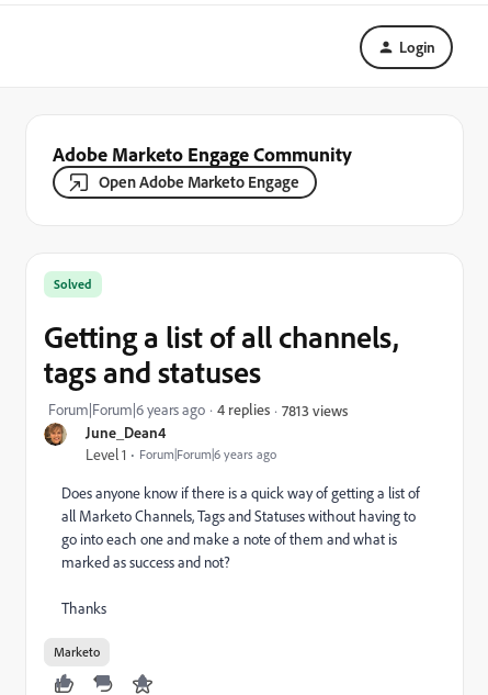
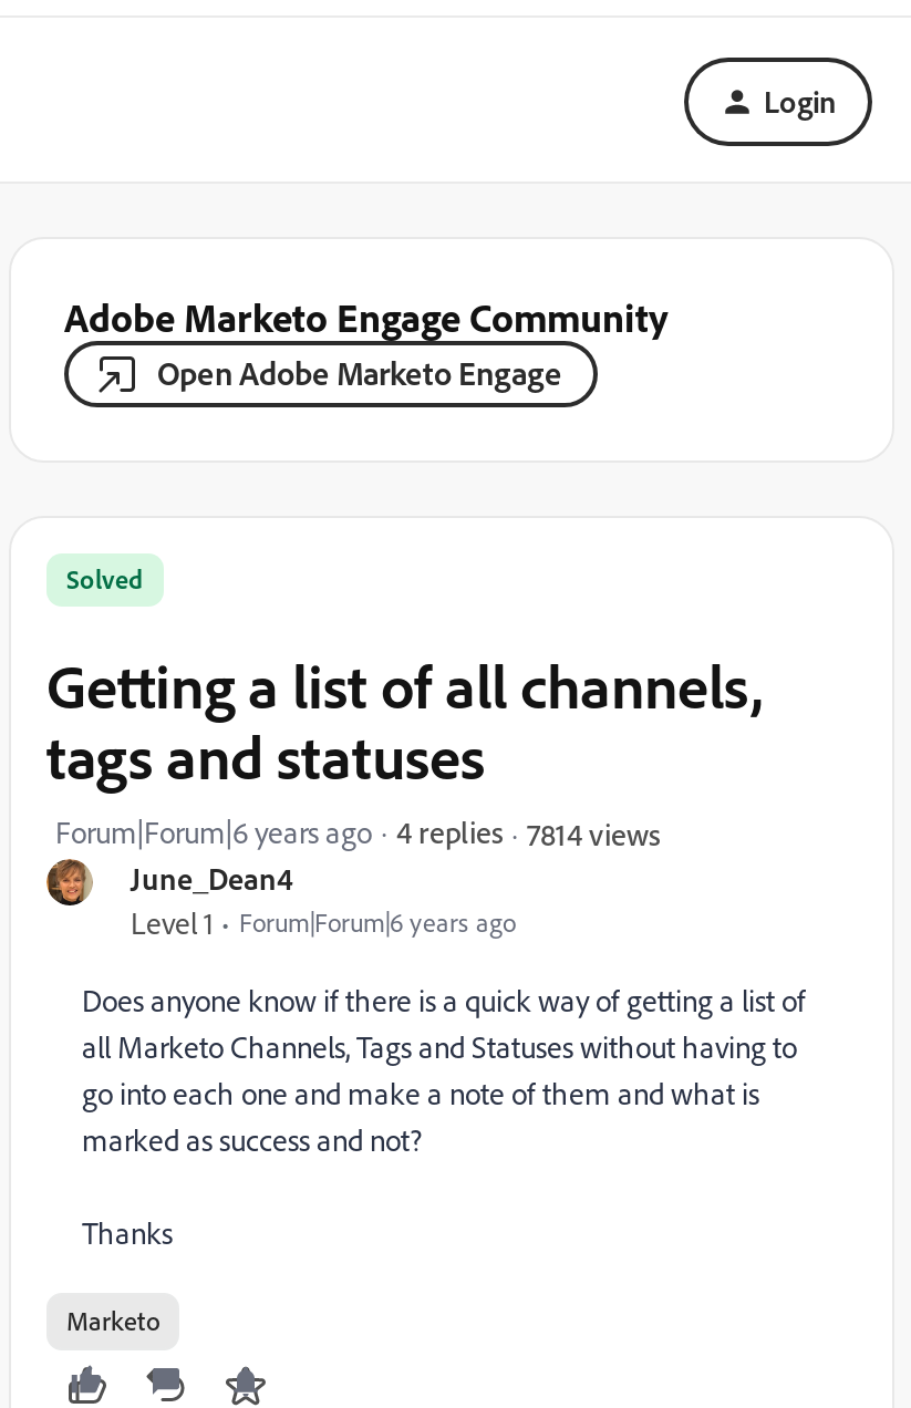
[282,400,348,419] 7813 views -> [527,814,660,851] 7814 views

